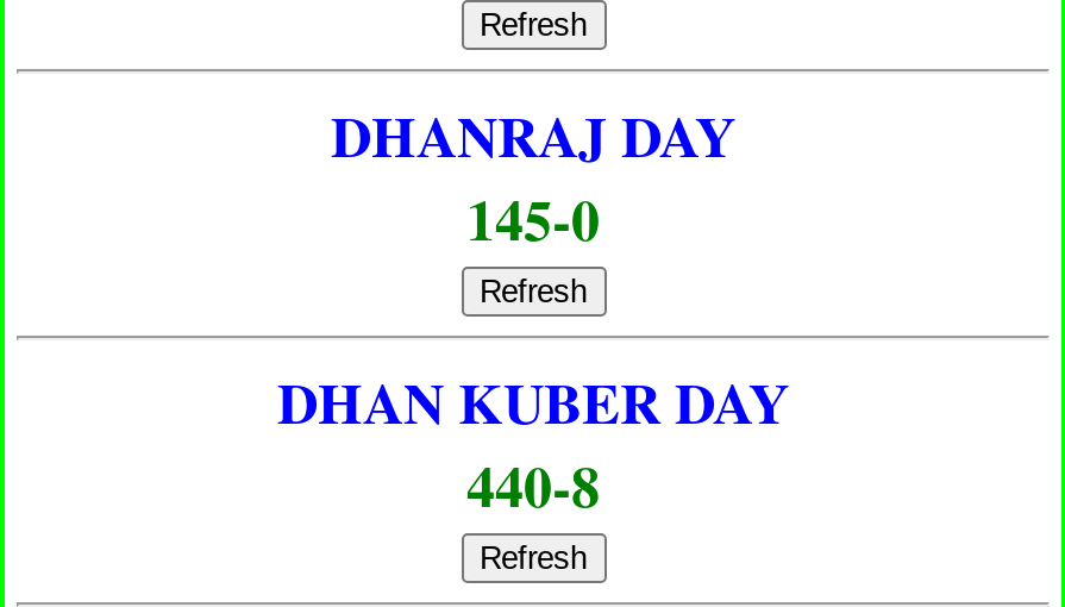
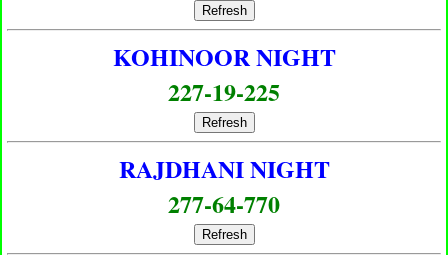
[331,93,735,259] DHANRAJ DAY | 145-0 -> [112,39,335,109] KOHINOOR NIGHT | 227-19-225
[277,359,789,526] DHAN KUBER DAY | 440-8 -> [118,151,329,221] RAJDHANI NIGHT | 277-64-770

